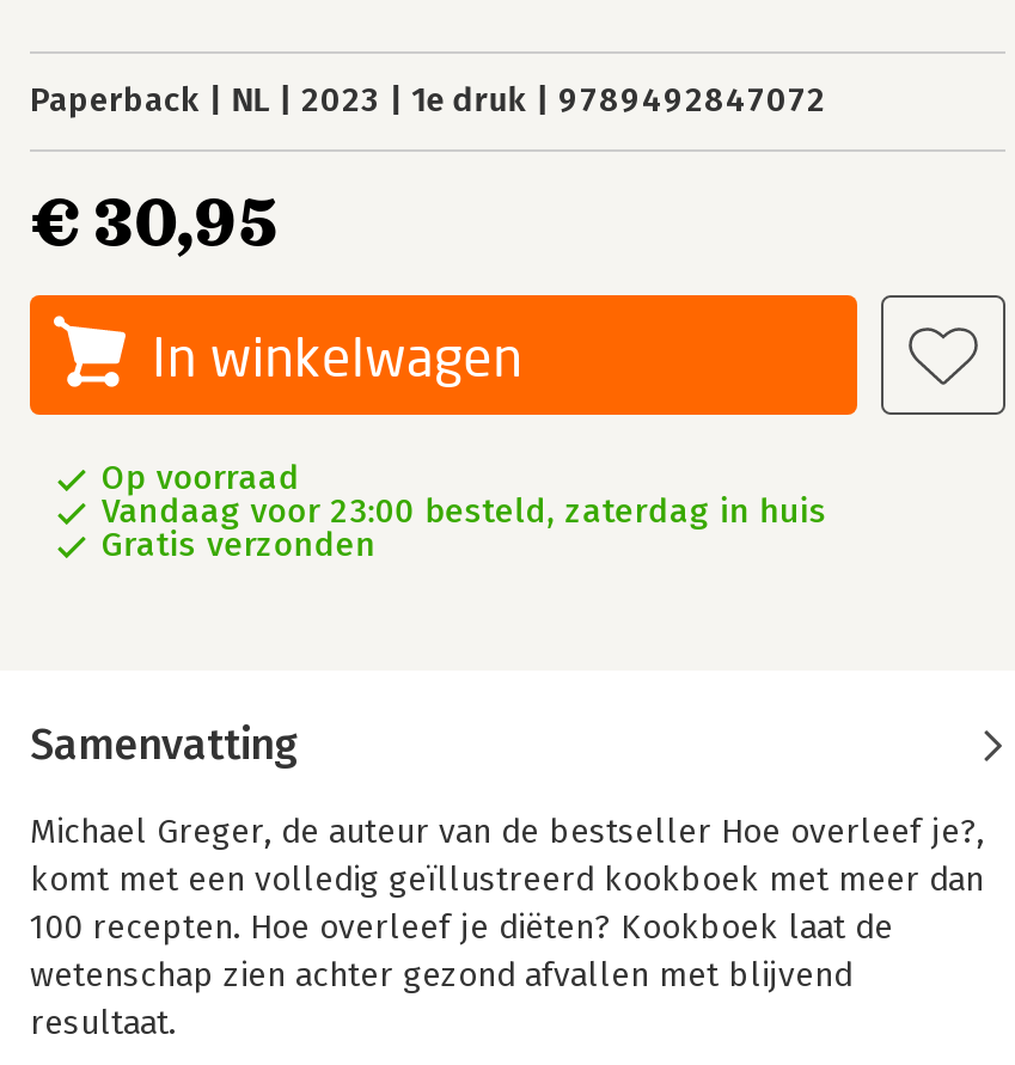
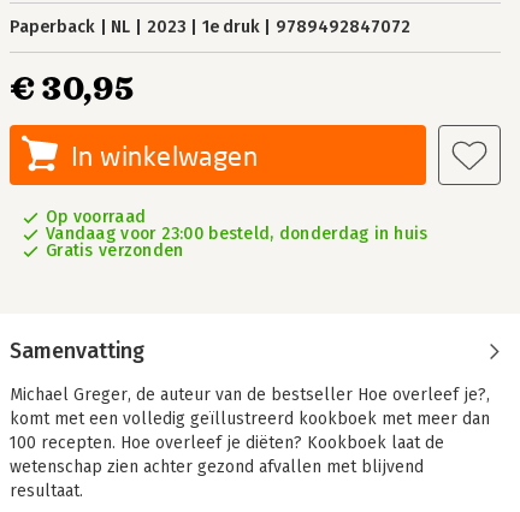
[102,491,827,532] Vandaag voor 23:00 besteld, zaterdag in huis -> [46,224,428,244] Vandaag voor 23:00 besteld, donderdag in huis

